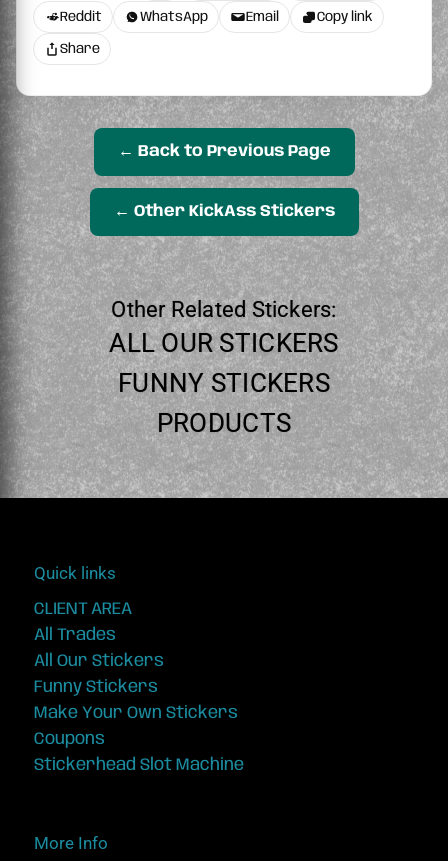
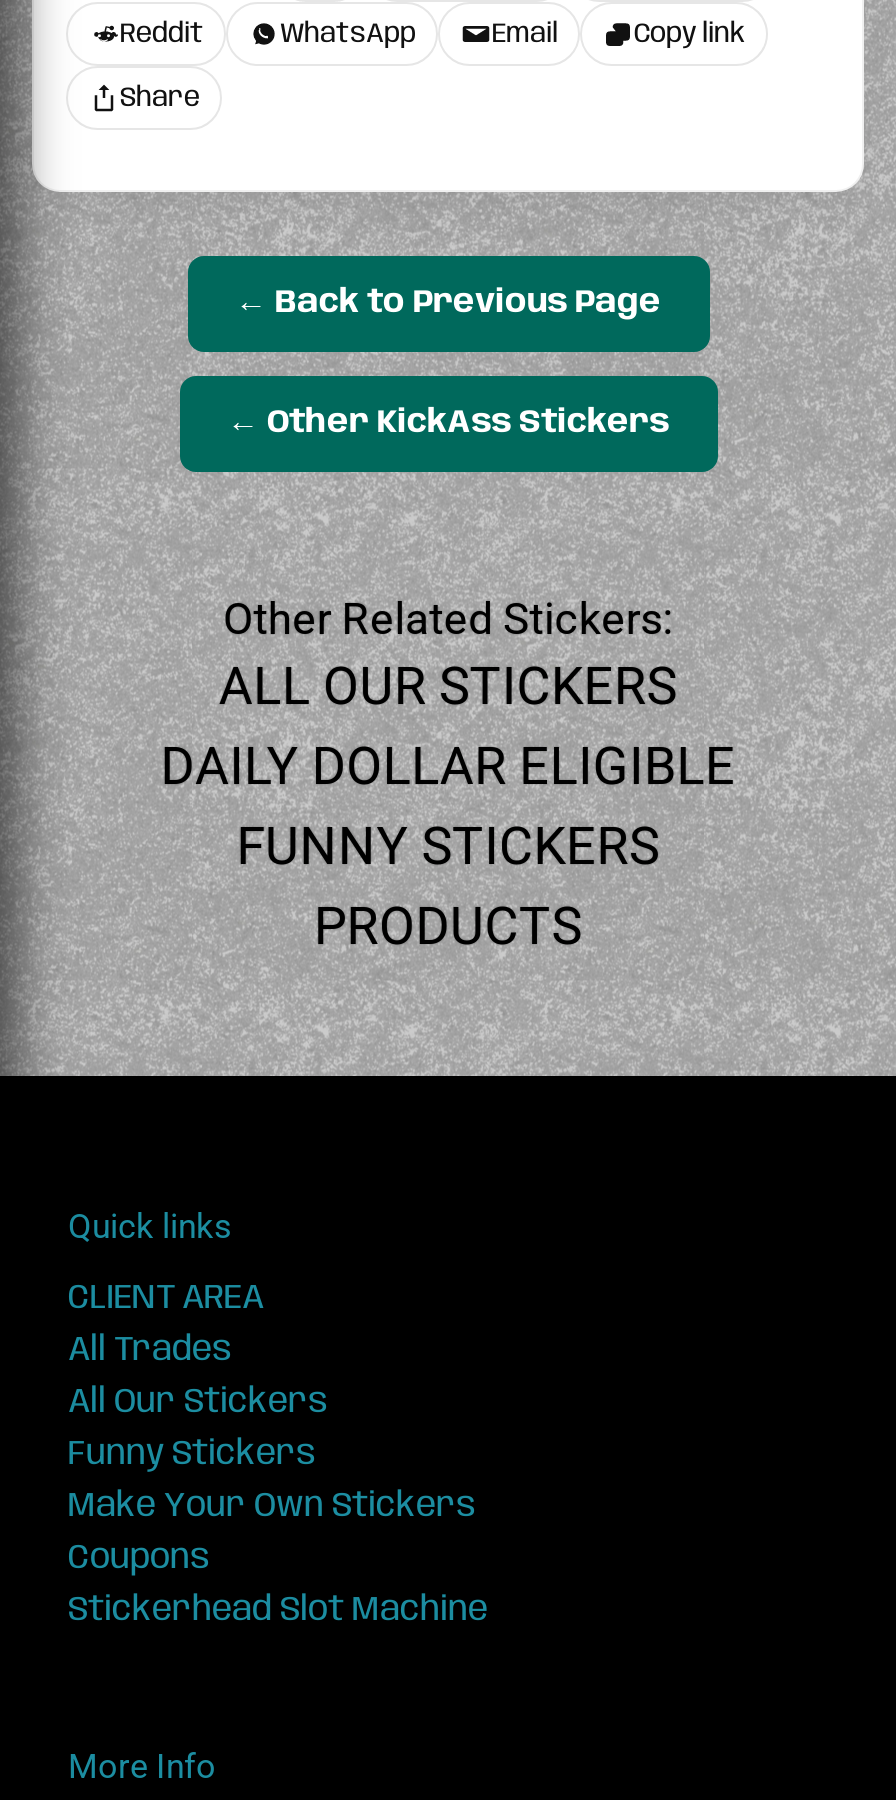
none -> [161,736,735,796] DAILY DOLLAR ELIGIBLE

